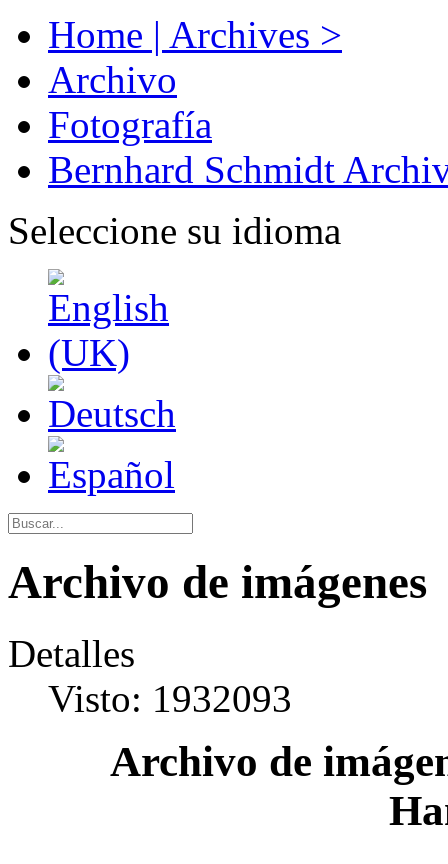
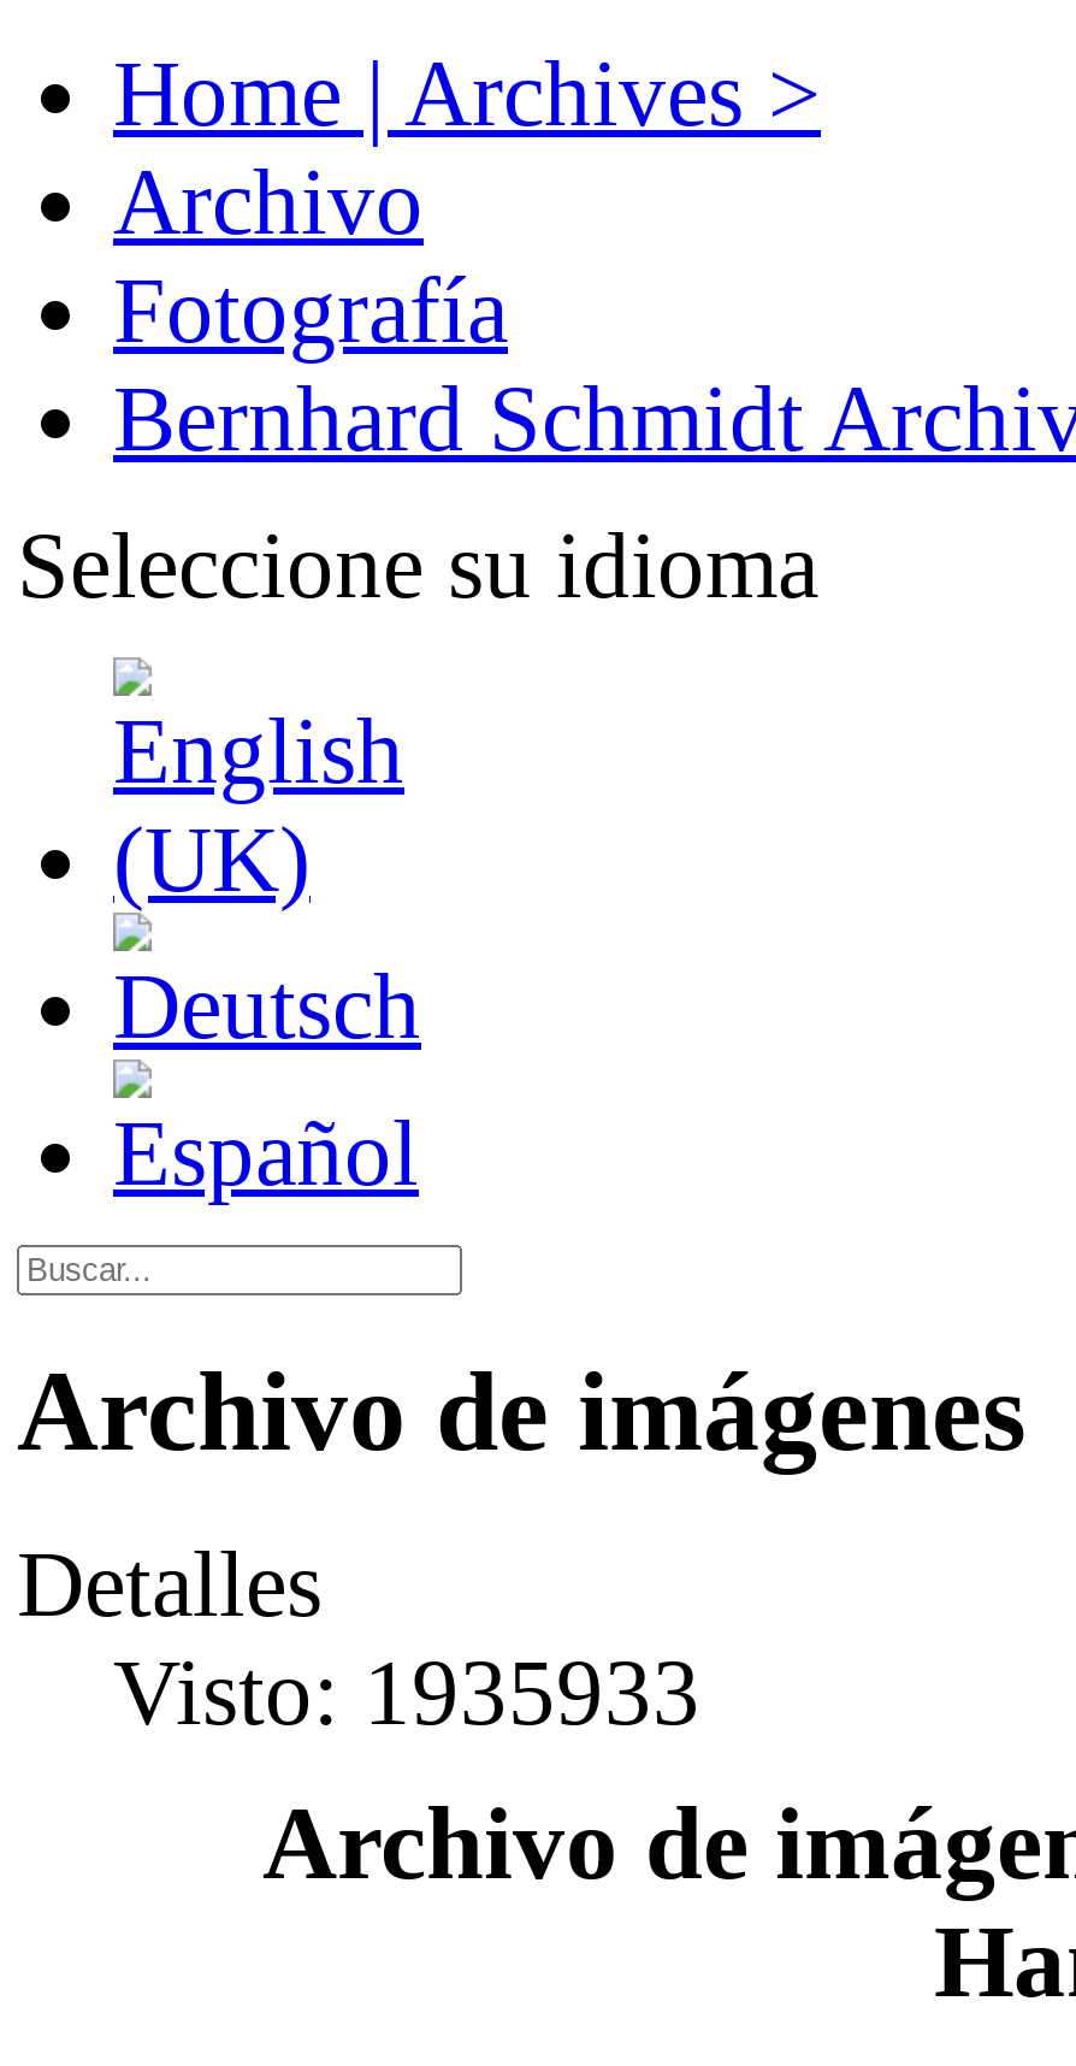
[48,677,292,720] Visto: 1932093 -> [113,1640,700,1743] Visto: 1935933

